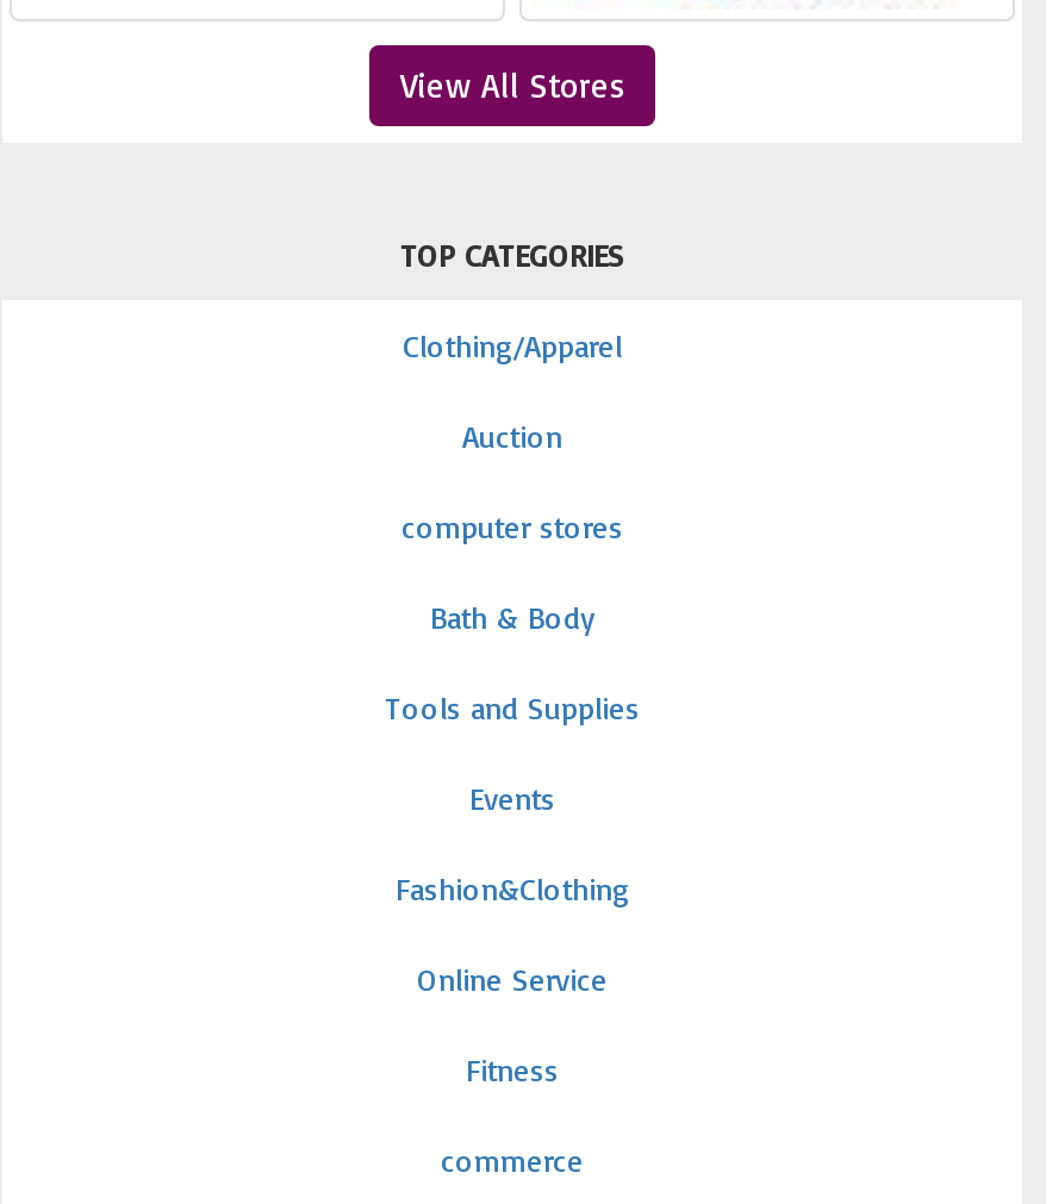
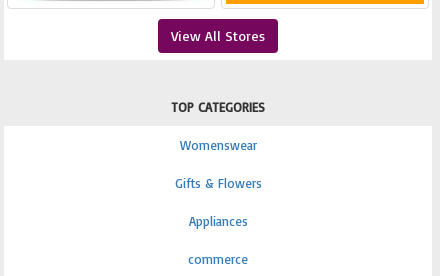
[385,326,640,1088] Clothing/Apparel | Auction | computer stores | Bath & Body | Tools and Supplies | Events | Fashion&Clothing | Online Service | Fitness -> [174,137,261,229] Womenswear | Gifts & Flowers | Appliances

